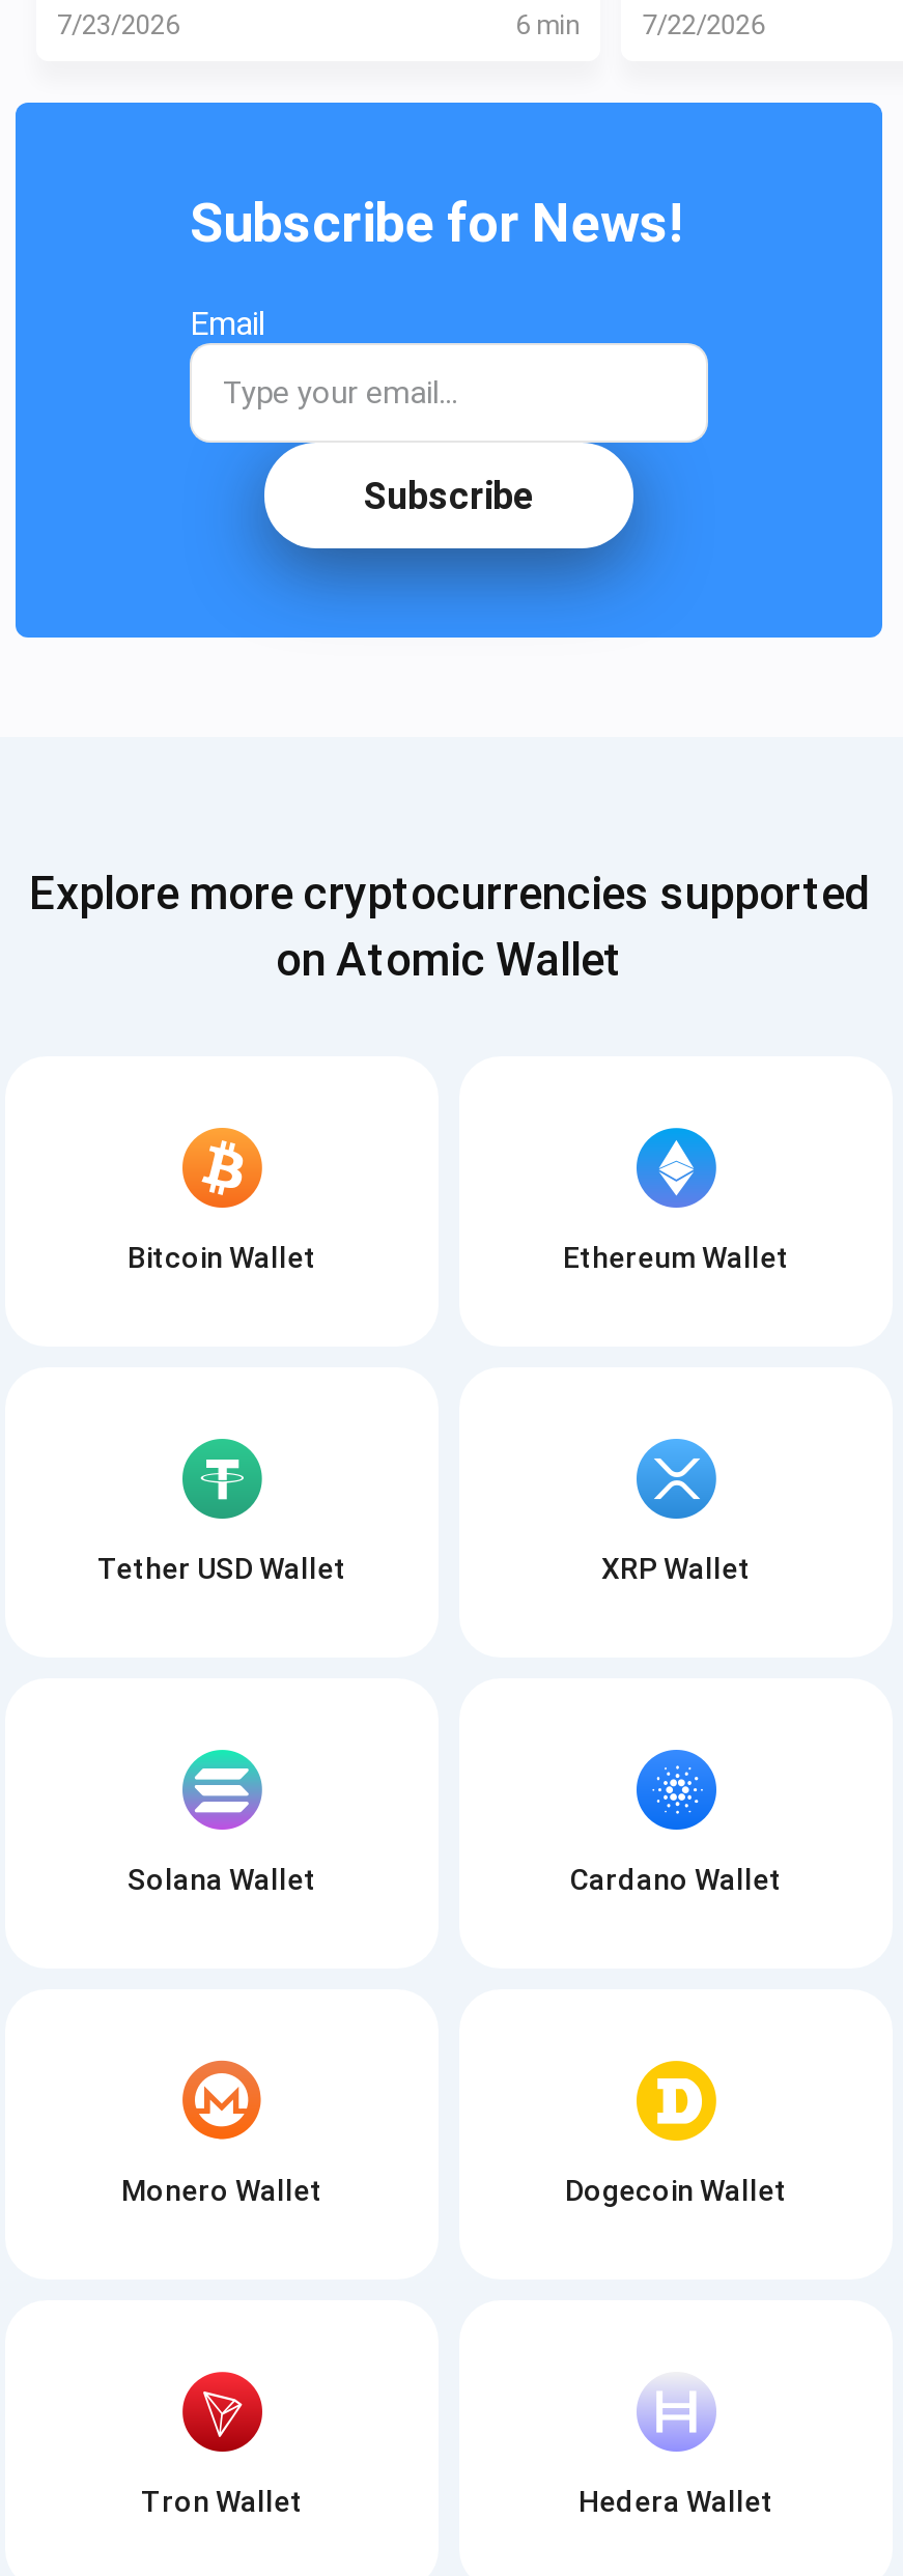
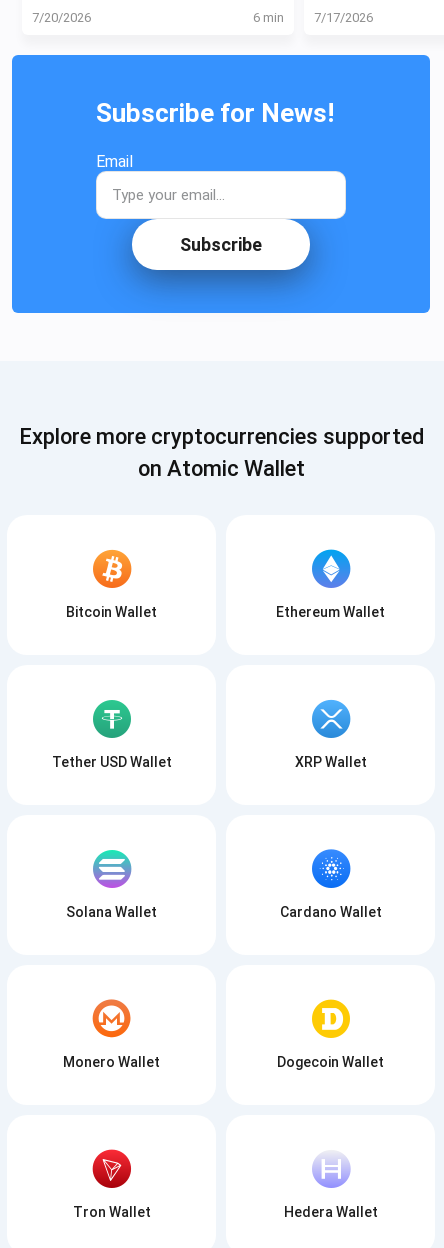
[57,9,179,40] 7/23/2026 -> [32,10,91,25] 7/20/2026
[515,9,764,40] 6 min 7/22/2026 -> [253,10,373,25] 6 min 7/17/2026

